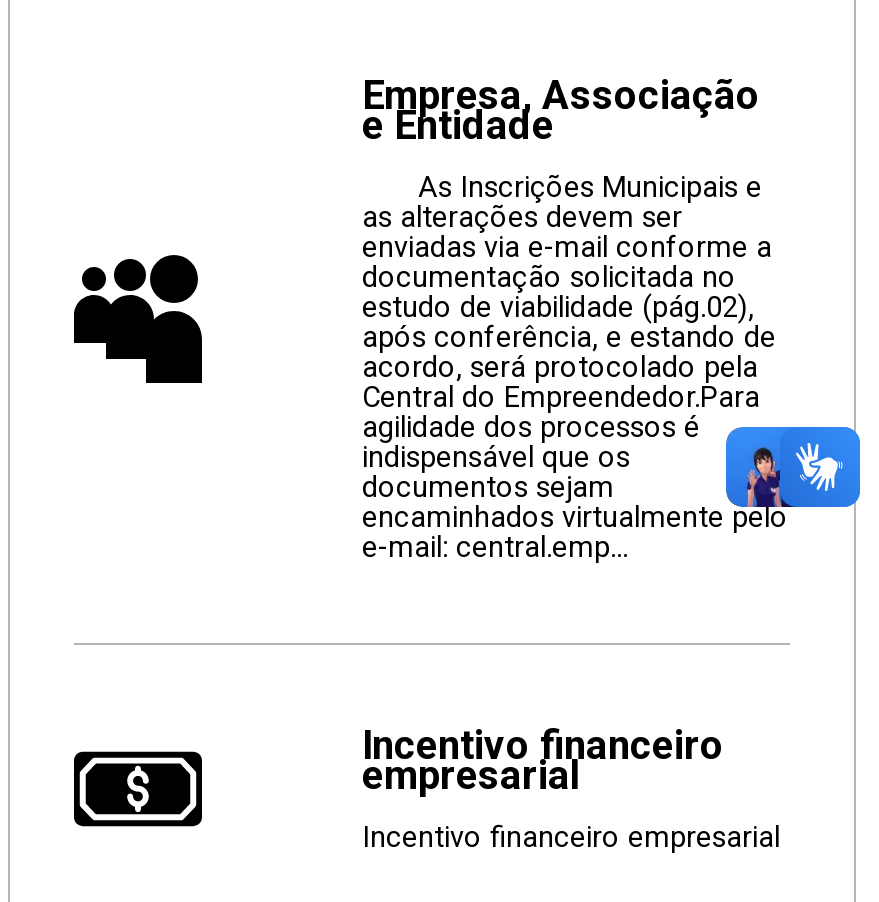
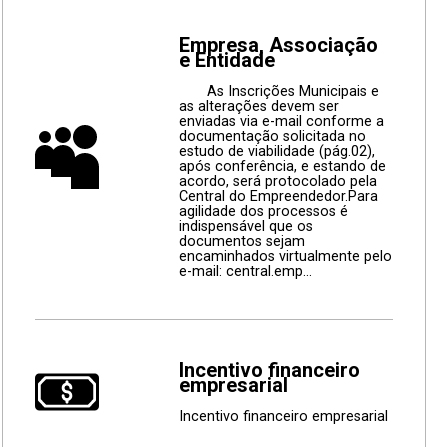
[724,425,862,509] [image] -> none

